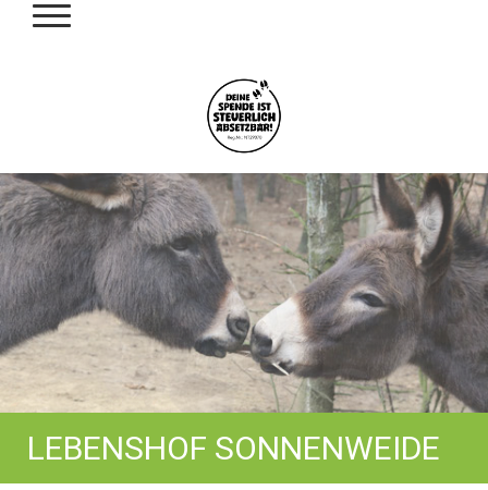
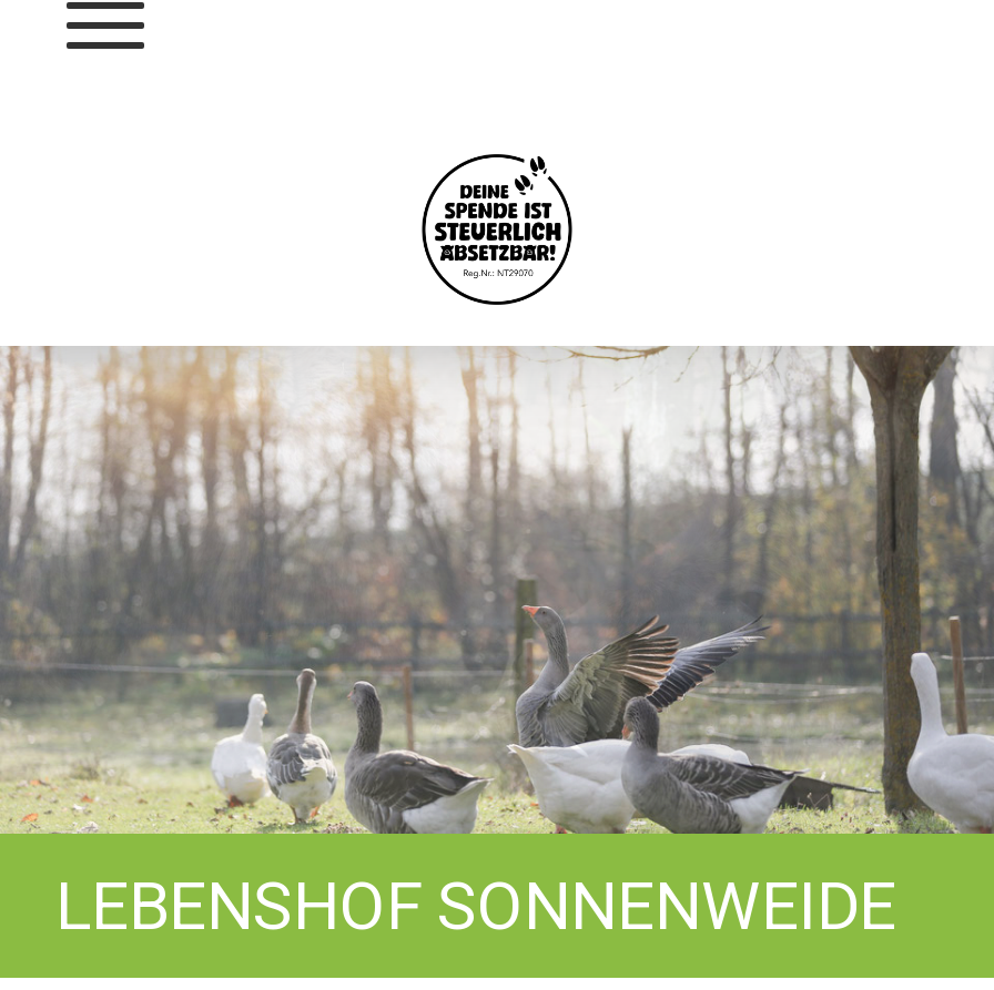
[3,172,485,414] [image] -> [7,344,987,836] [image]

